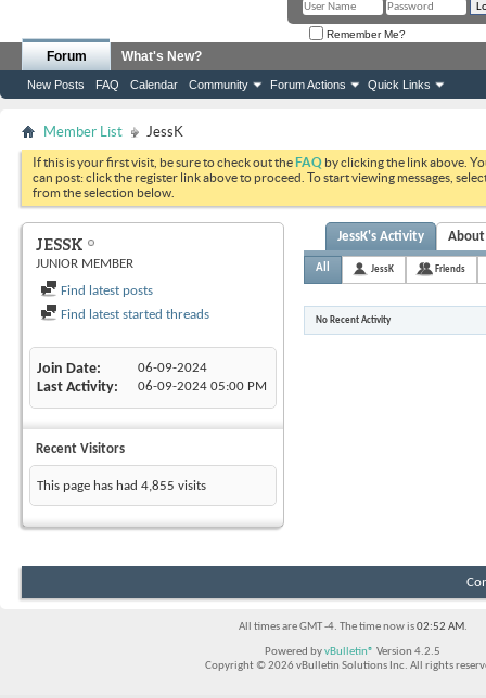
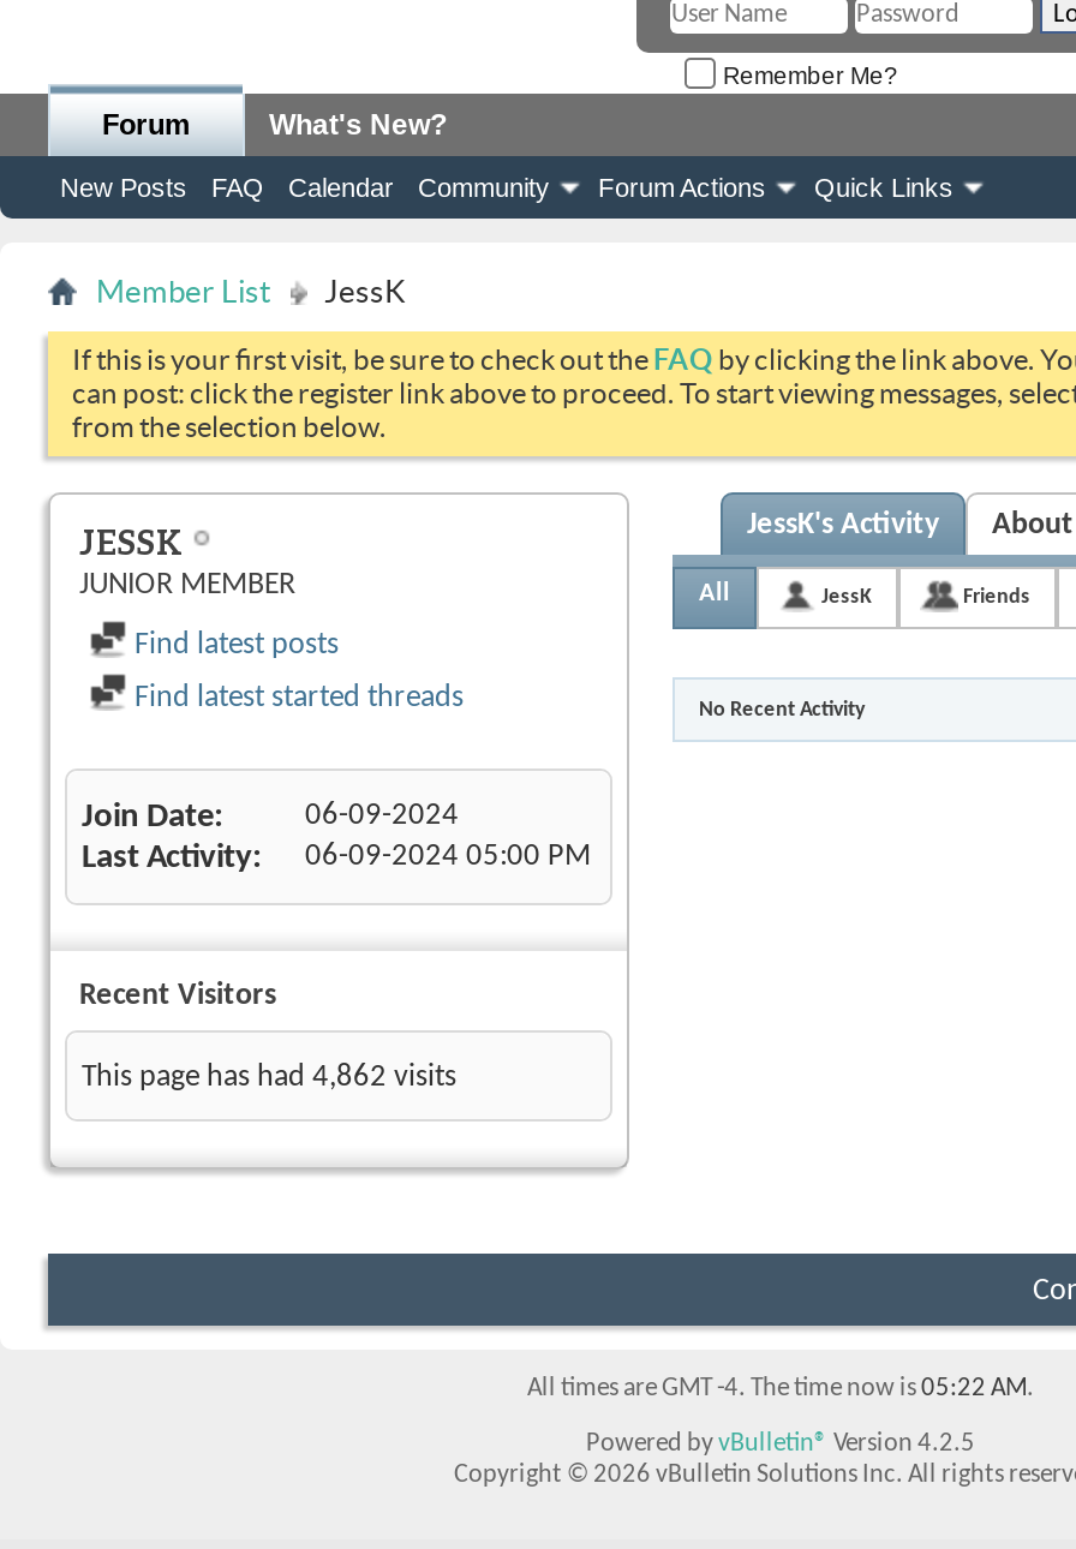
[37,479,206,493] This page has had 4,855 visits -> [82,1062,456,1093] This page has had 4,862 visits
[238,621,467,633] All times are GMT -4. The time now is 02:52 AM. -> [527,1377,1034,1403] All times are GMT -4. The time now is 05:22 AM.

